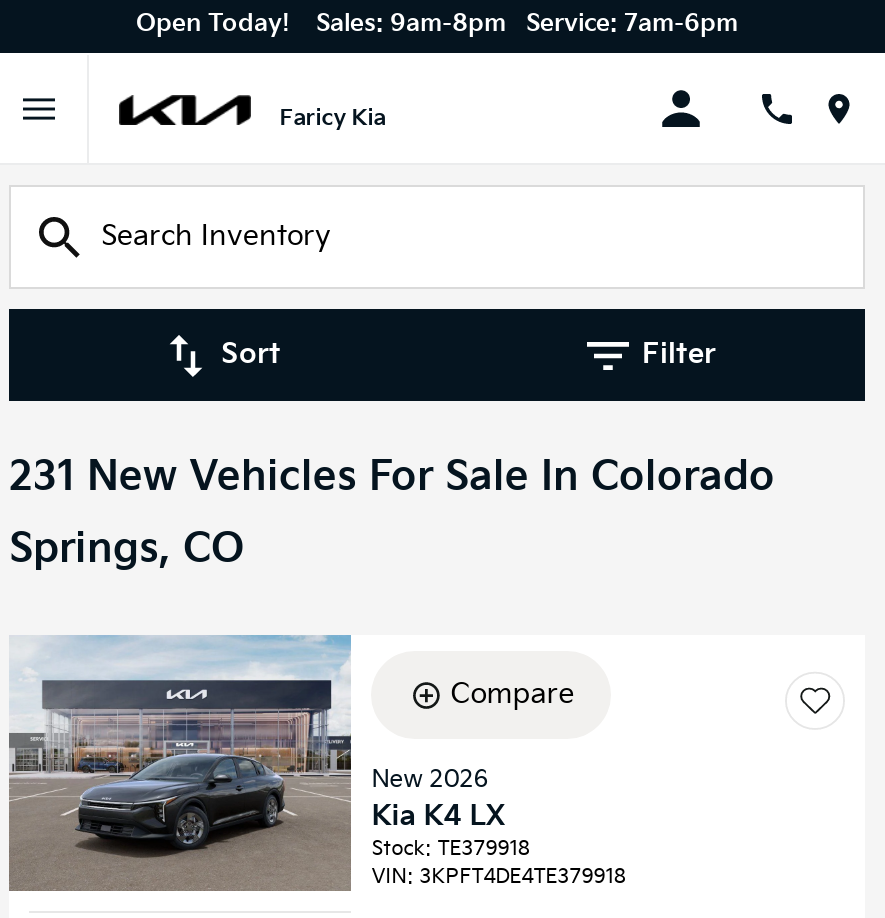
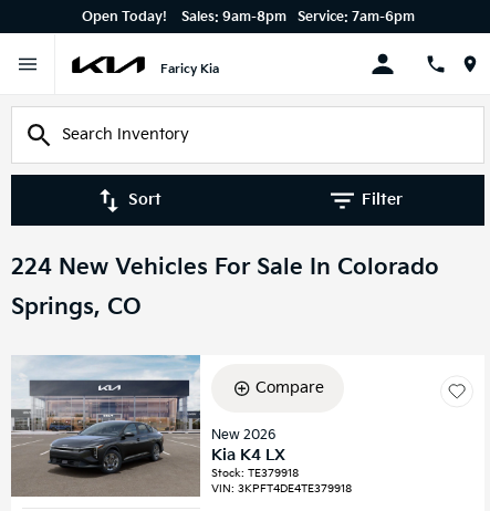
[9,453,775,501] 231 New Vehicles For Sale In Colorado -> [11,254,439,281] 224 New Vehicles For Sale In Colorado

